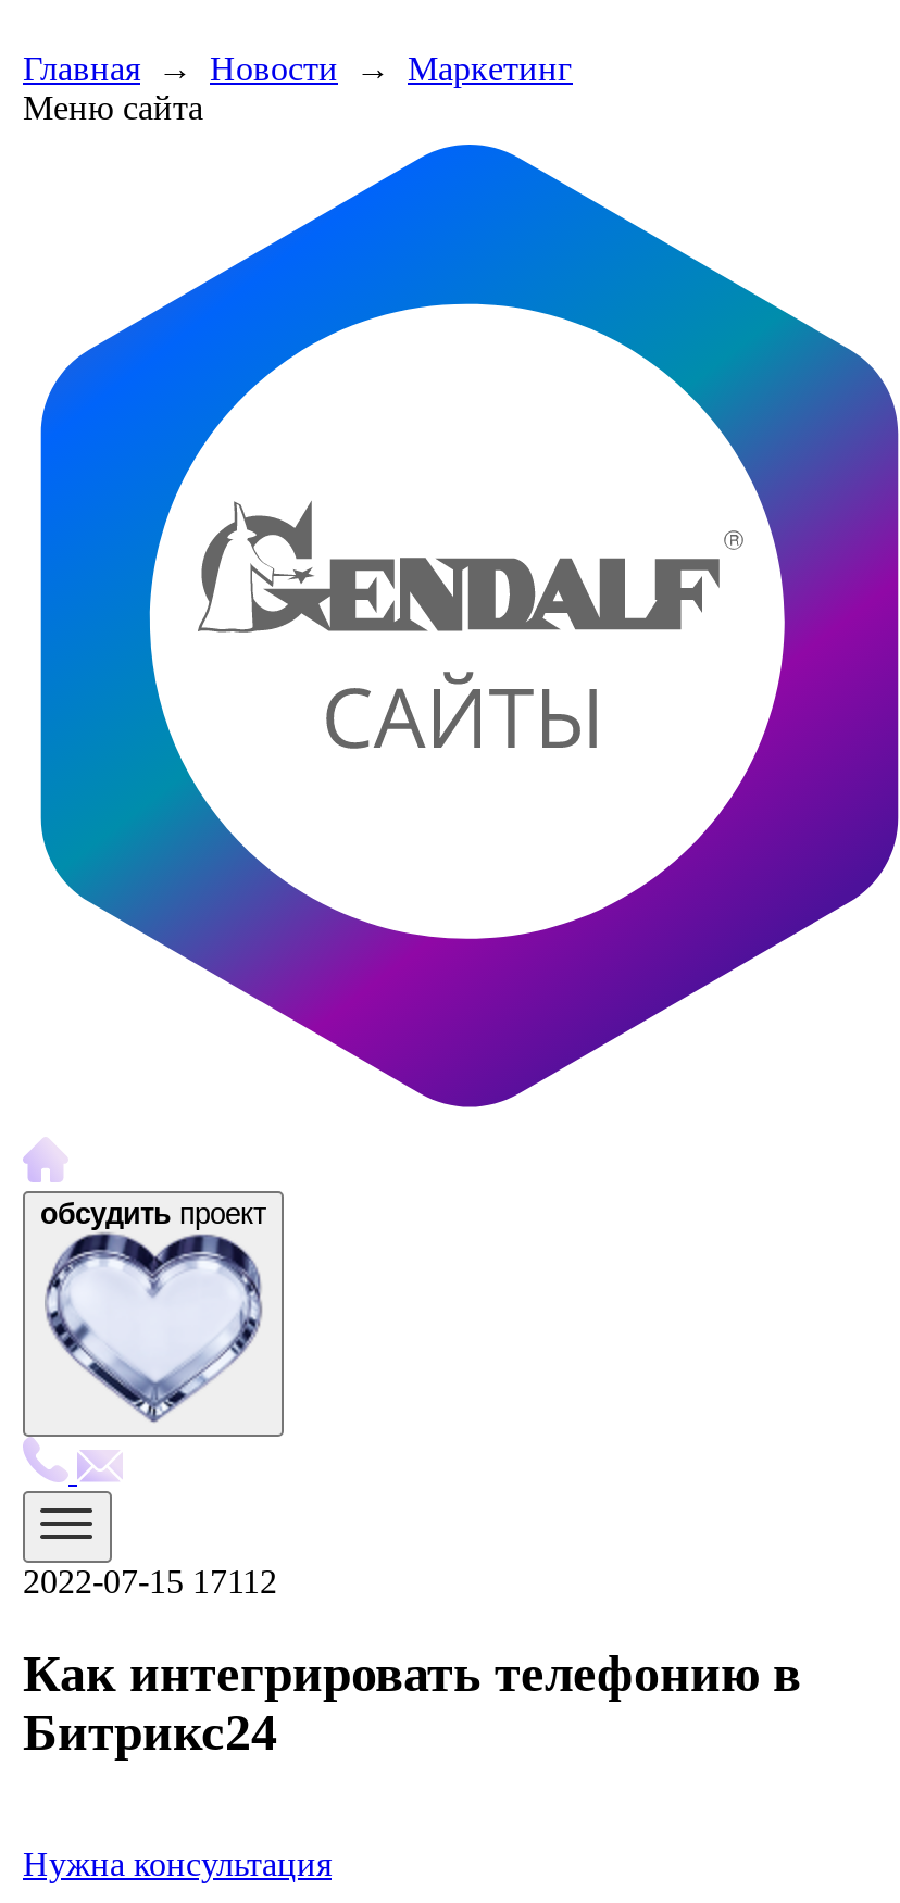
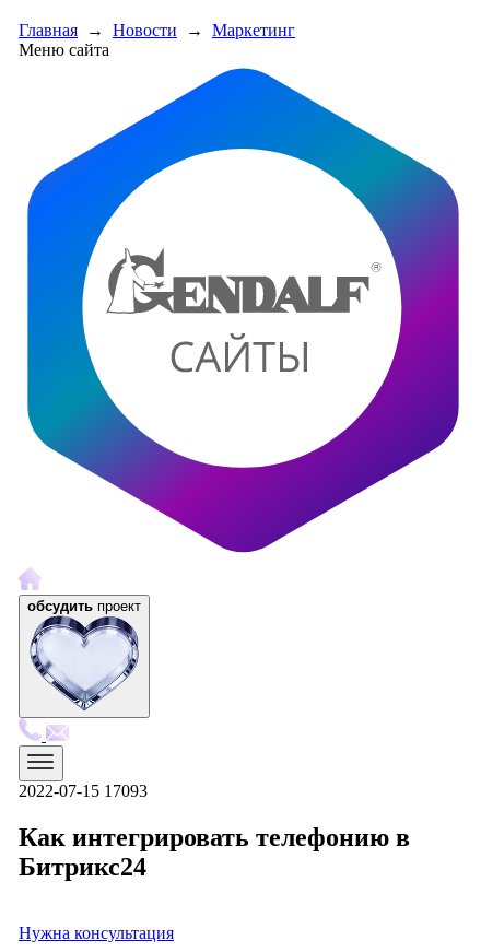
[23,1563,277,1600] 2022-07-15 17112 -> [19,781,148,800] 2022-07-15 17093

